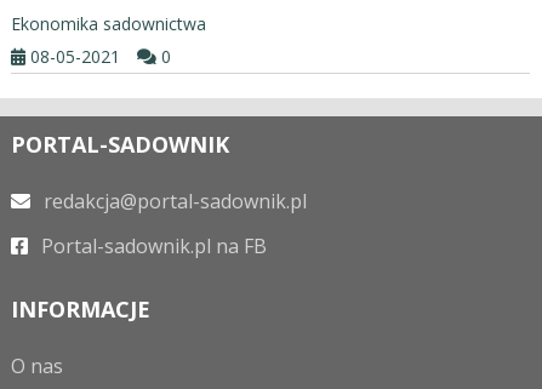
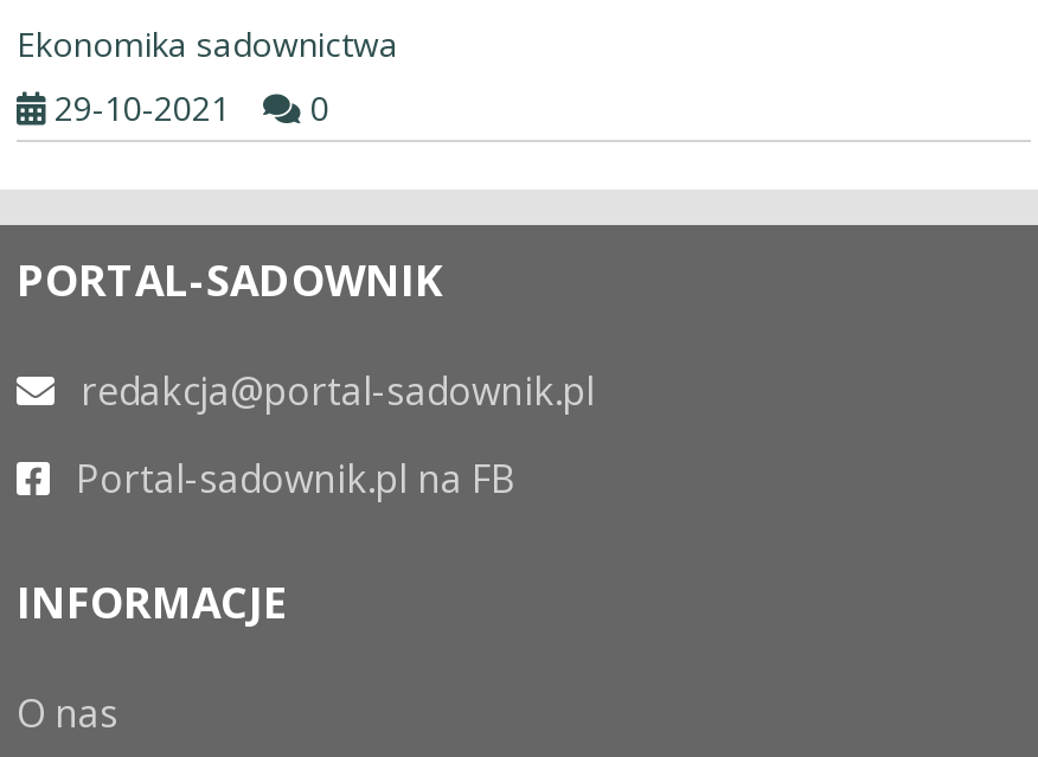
[25,44,171,67] 08-05-2021 0 -> [45,84,329,129] 29-10-2021 0

